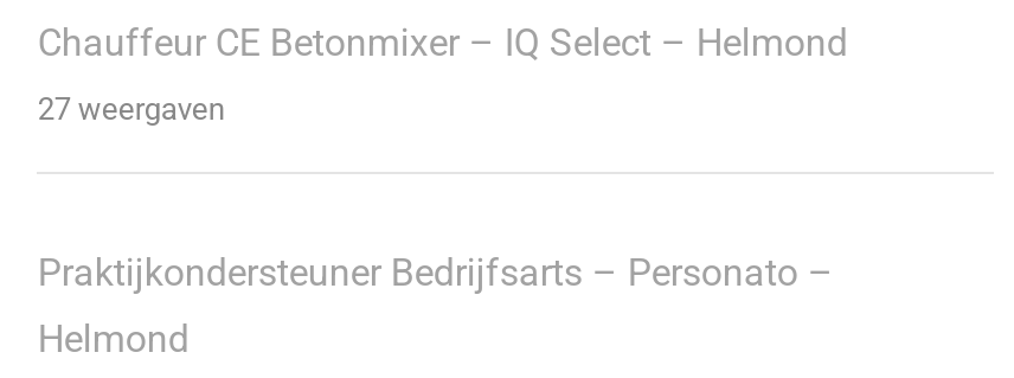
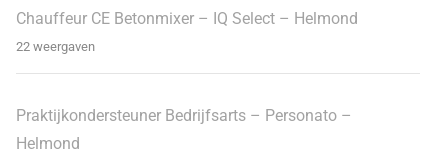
[38,91,225,127] 27 weergaven -> [16,39,95,54] 22 weergaven

